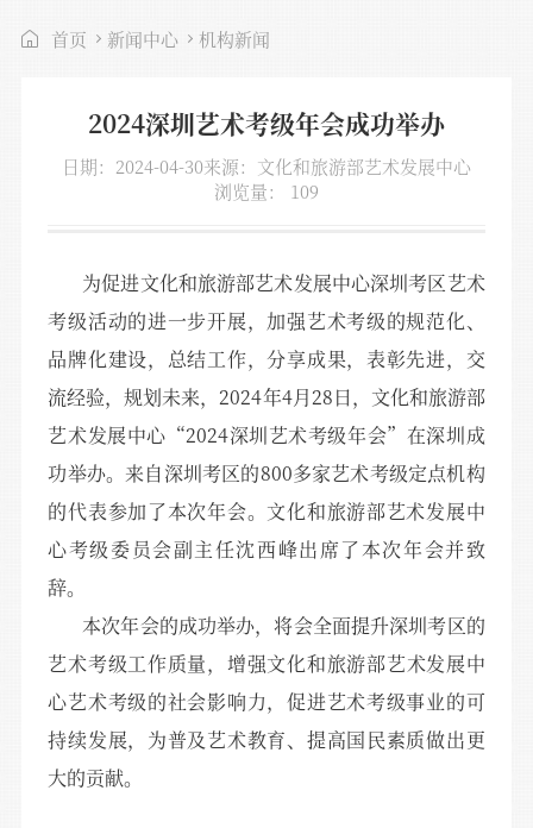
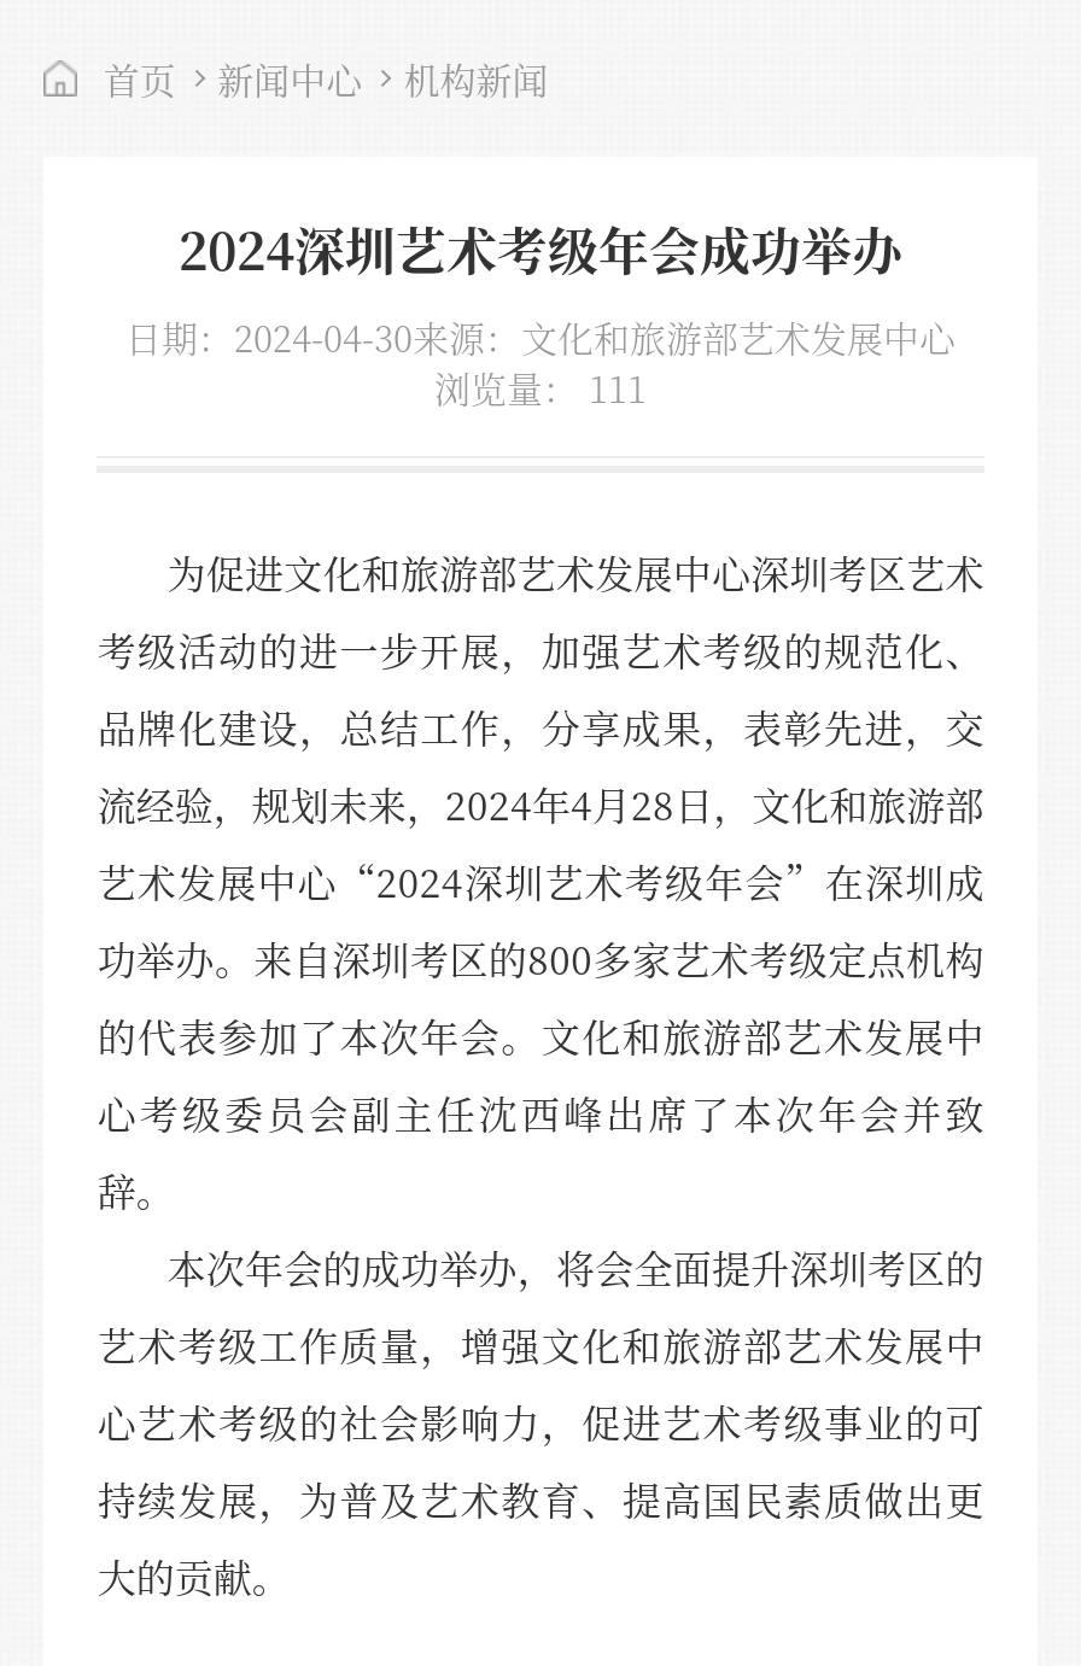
[214,178,319,203] 浏览量：109 -> [434,361,647,412] 浏览量：111

